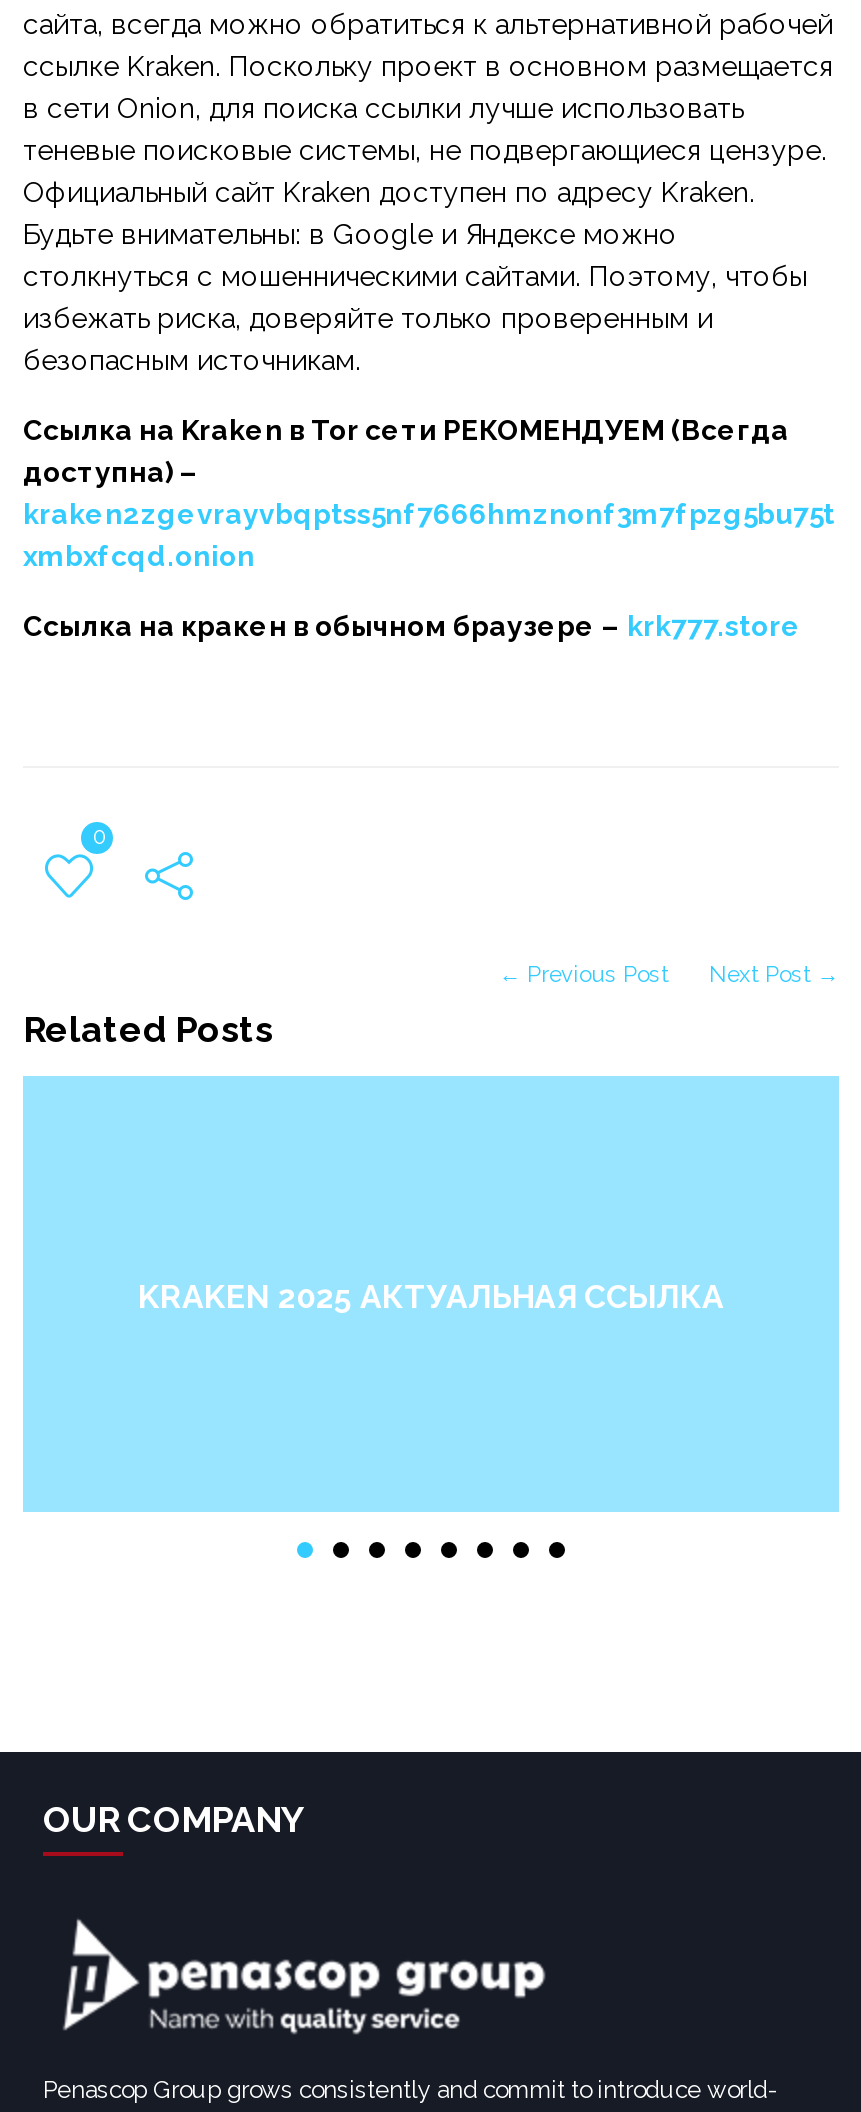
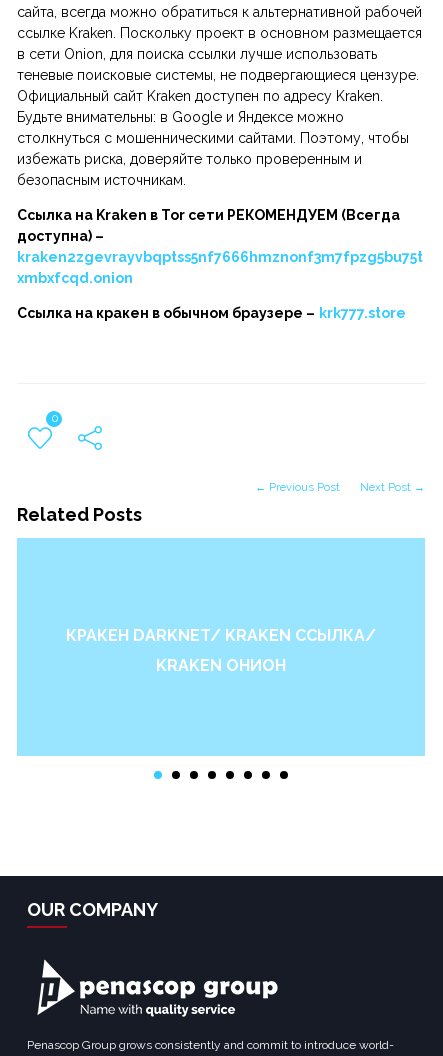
[138,1278,724,1316] KRAKEN 2025 АКТУАЛЬНАЯ ССЫЛКА -> [66,626,376,675] КРАКЕН DARKNET/ KRAKEN ССЫЛКА/ | KRAKEN ОНИОН

